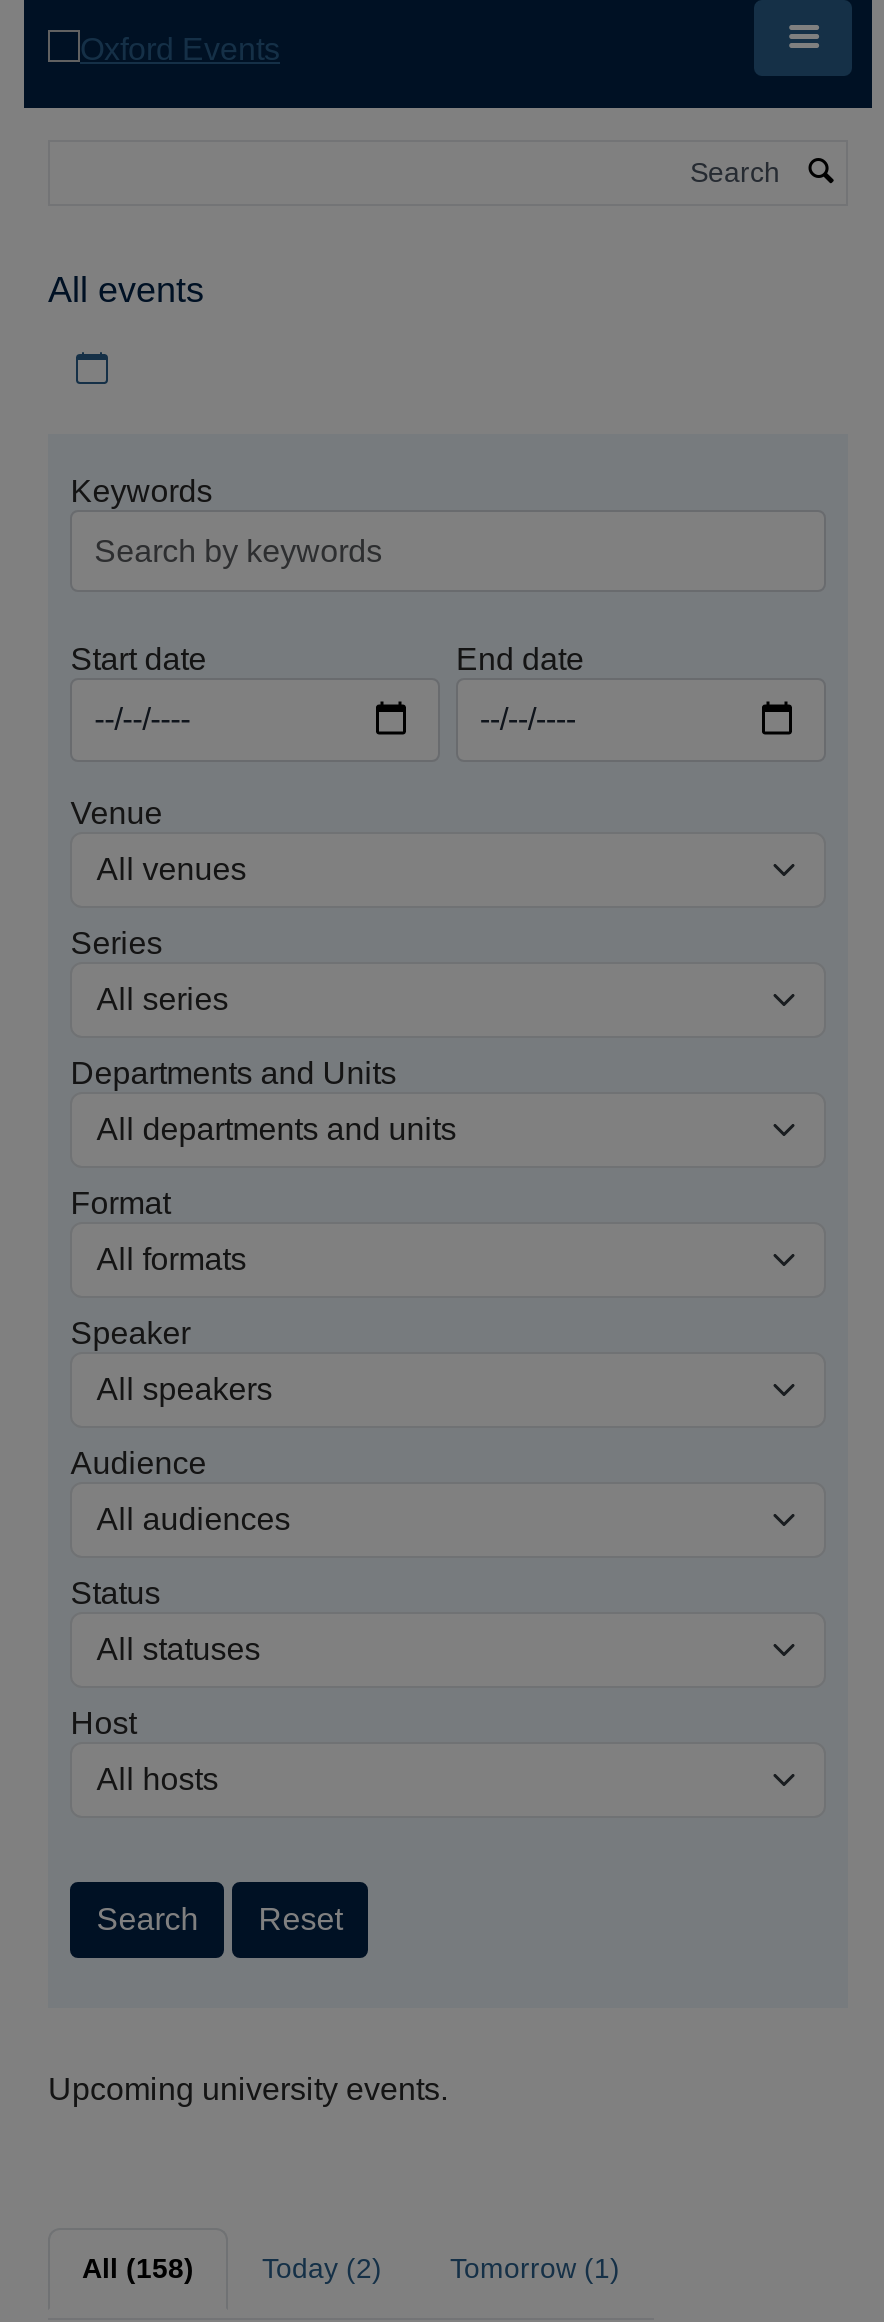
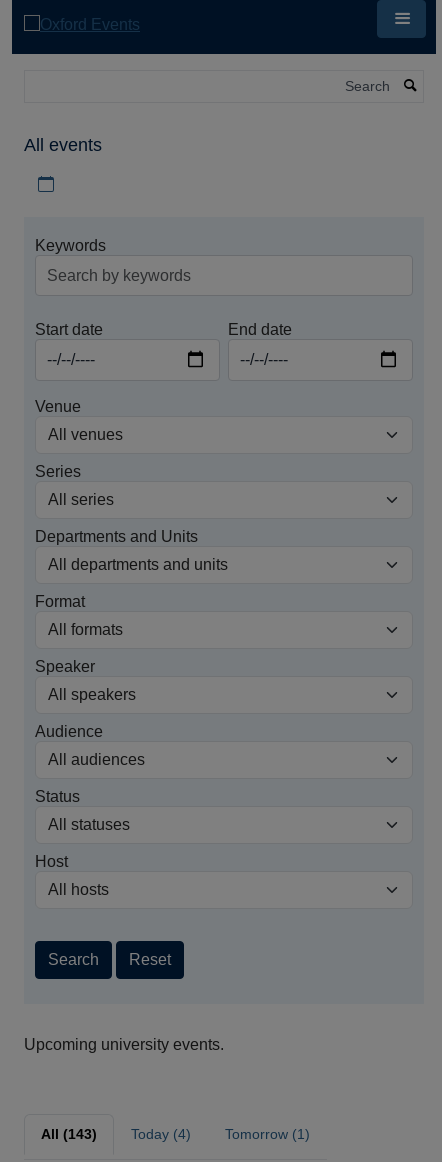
[82,2252,194,2284] All (158) -> [41,1126,97,1142] All (143)
[262,2252,382,2284] Today (2) -> [131,1126,191,1142] Today (4)

